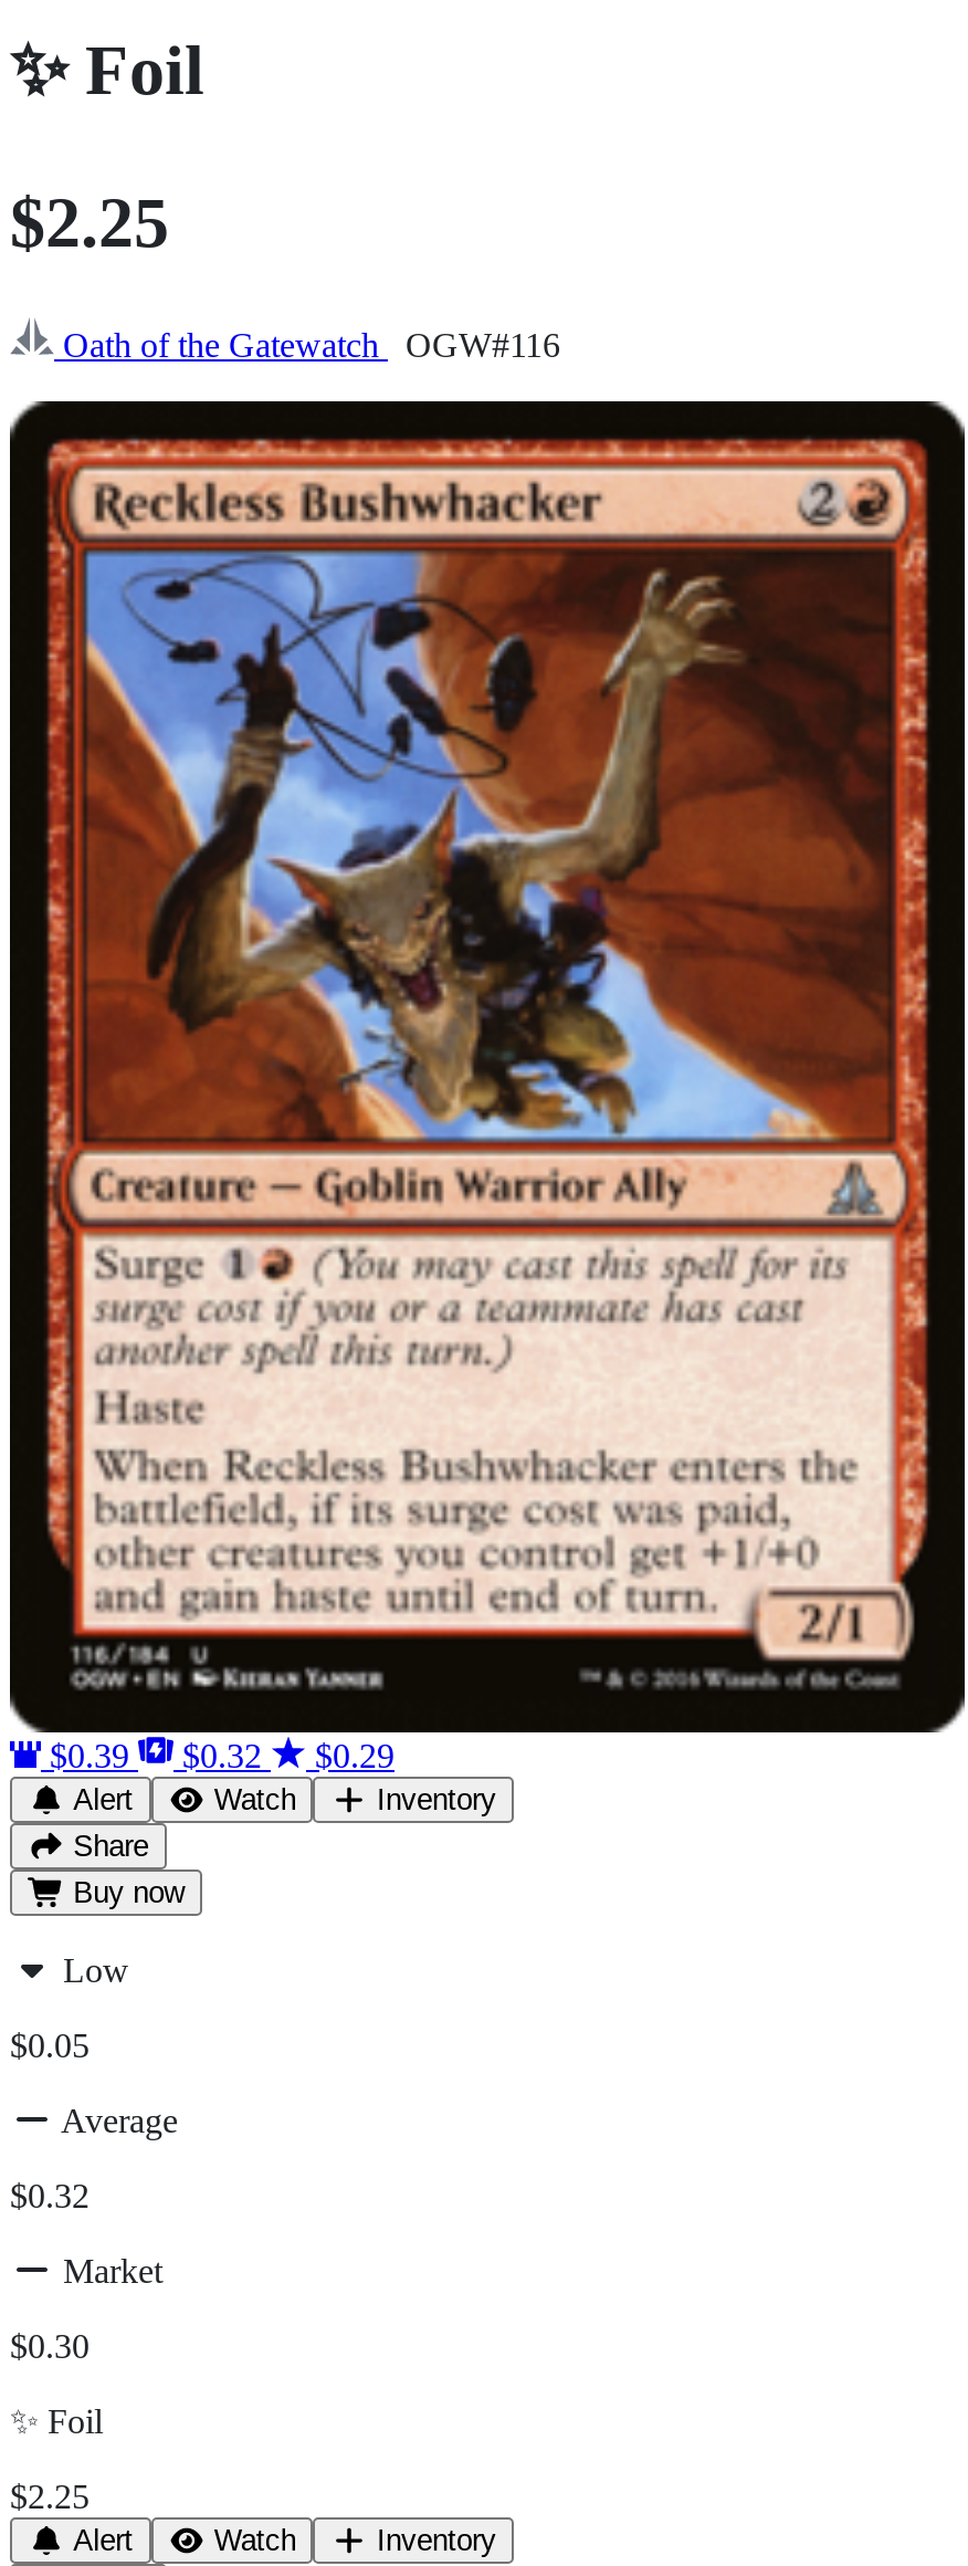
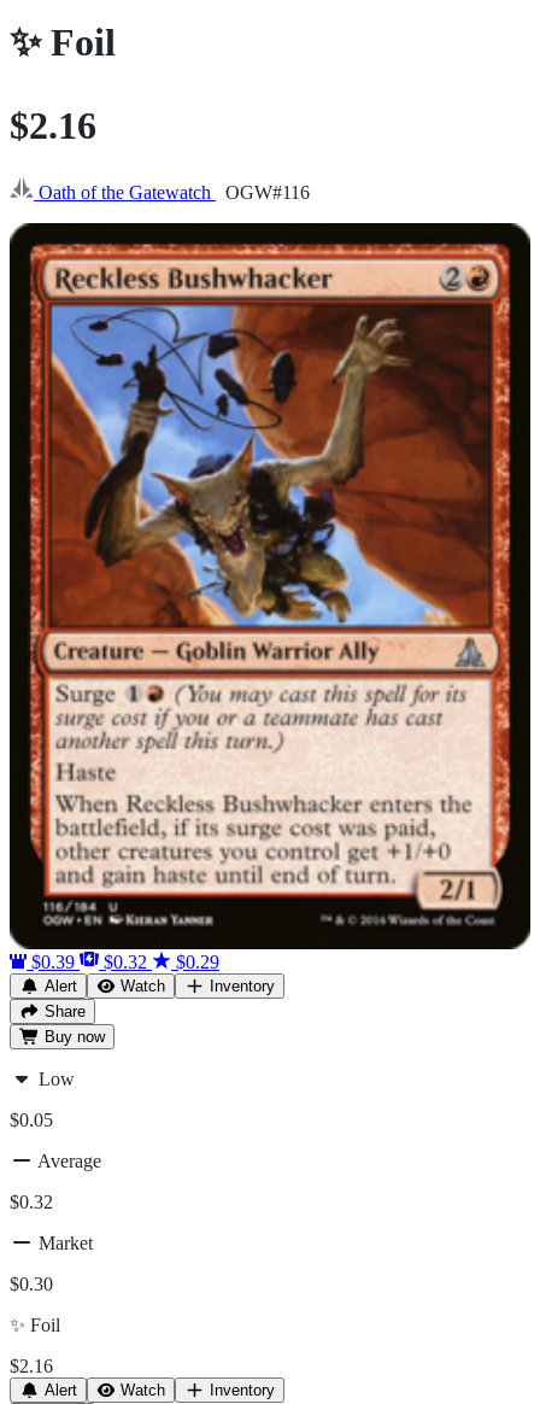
[10,183,169,263] $2.25 -> [10,104,96,148] $2.16
[10,2478,90,2516] $2.25 -> [10,1356,53,1377] $2.16

